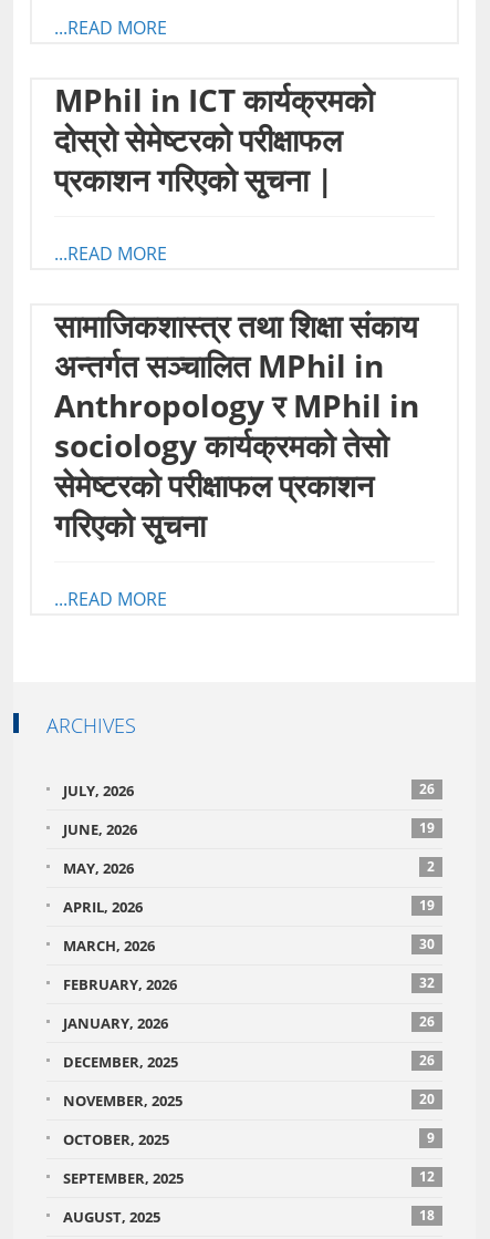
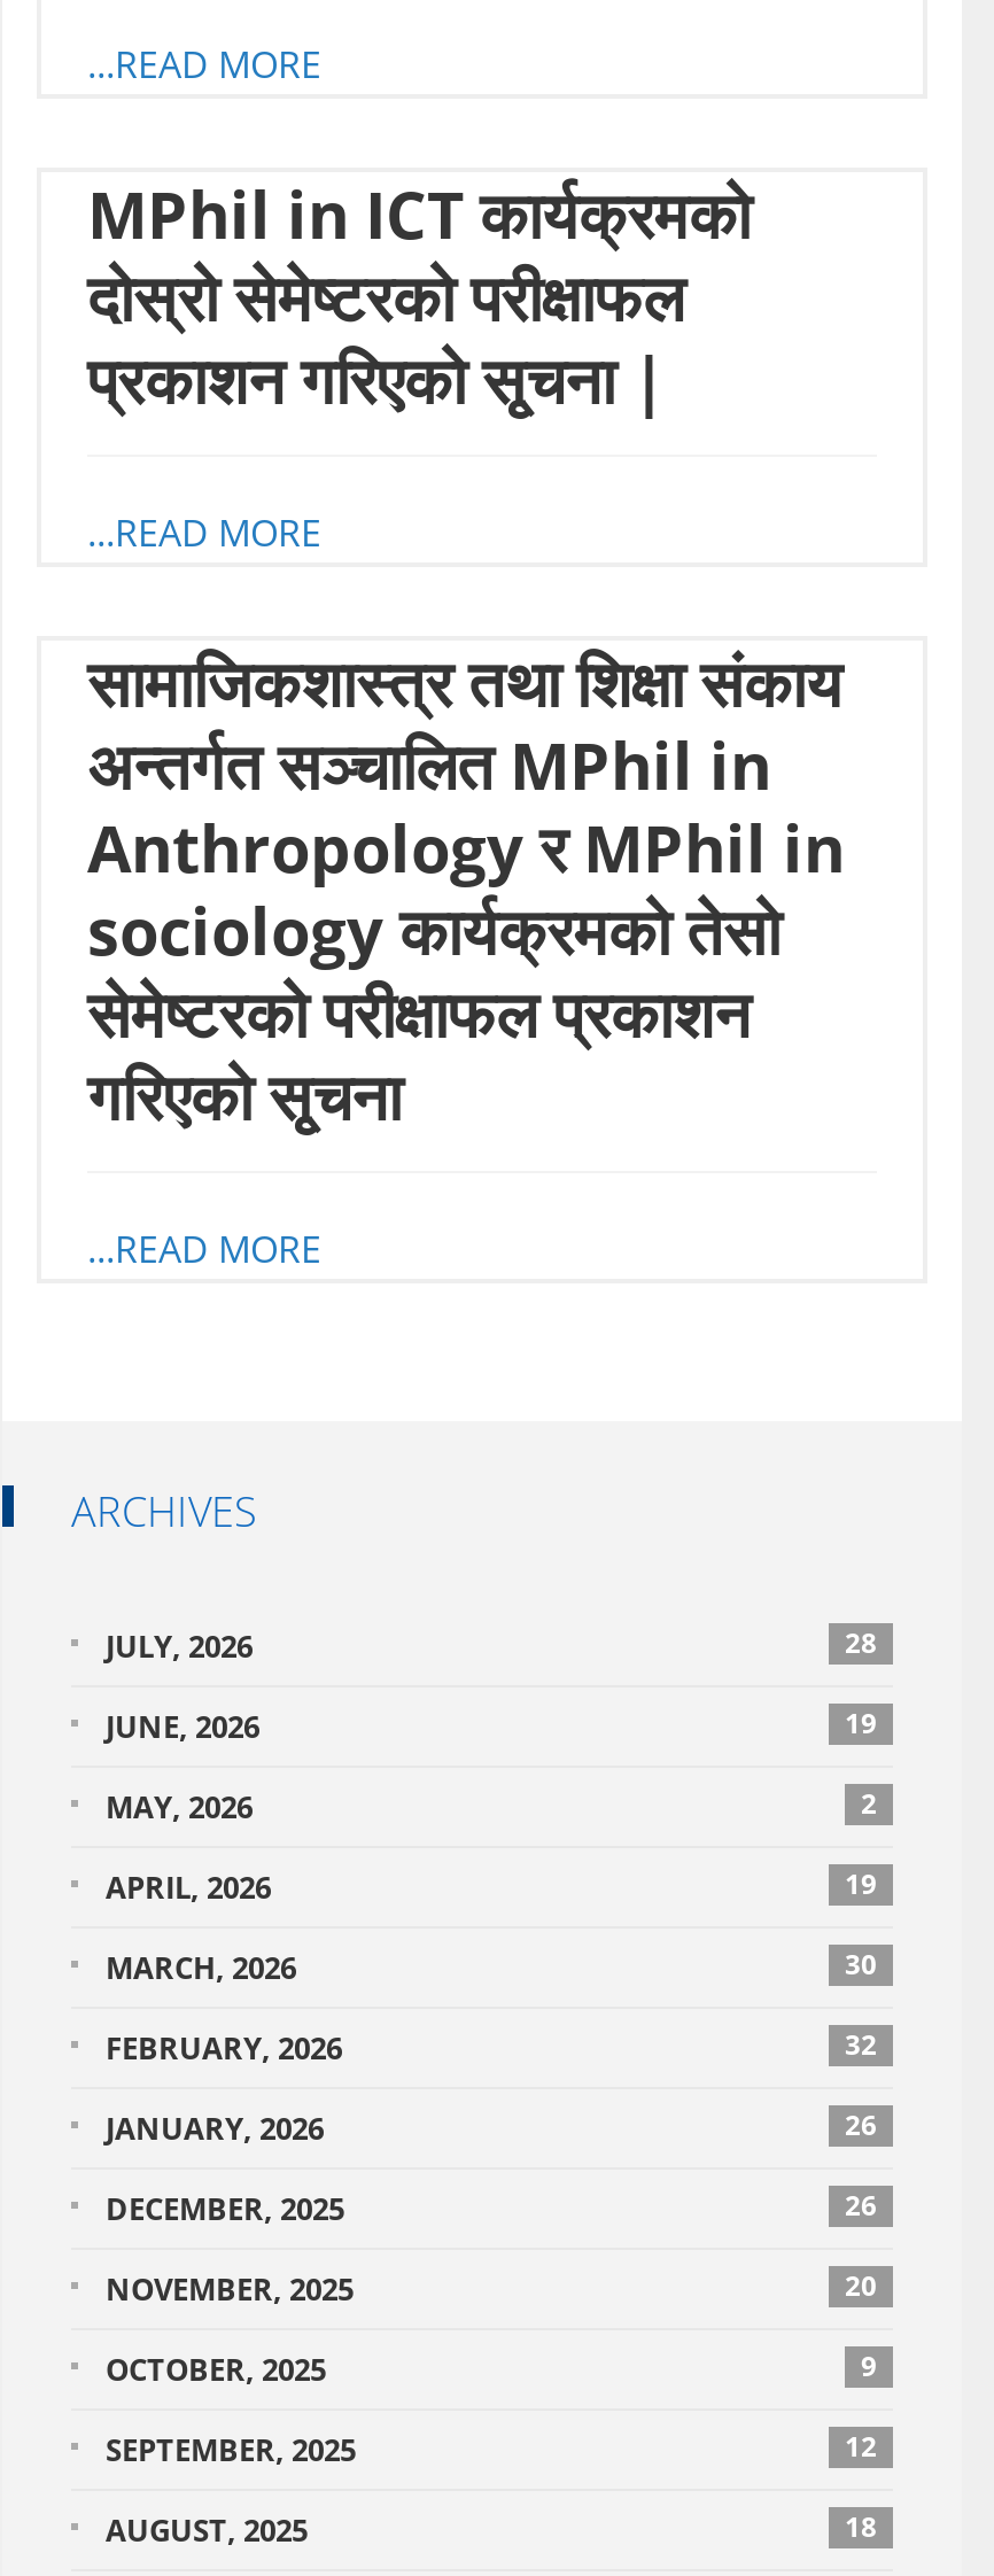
[419,780,435,799] 26 -> [845,1624,877,1663] 28

